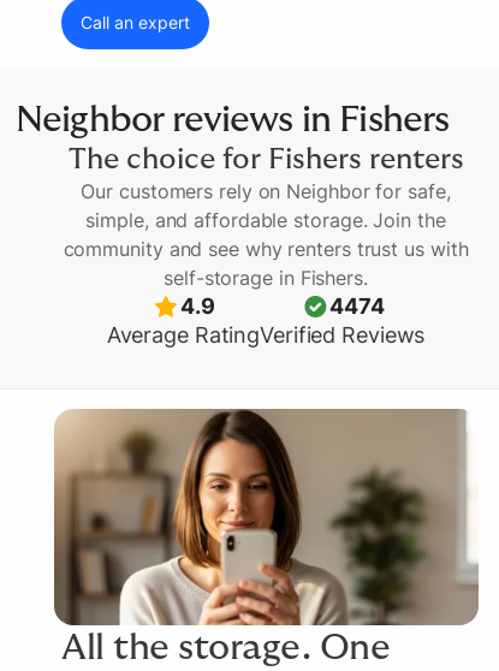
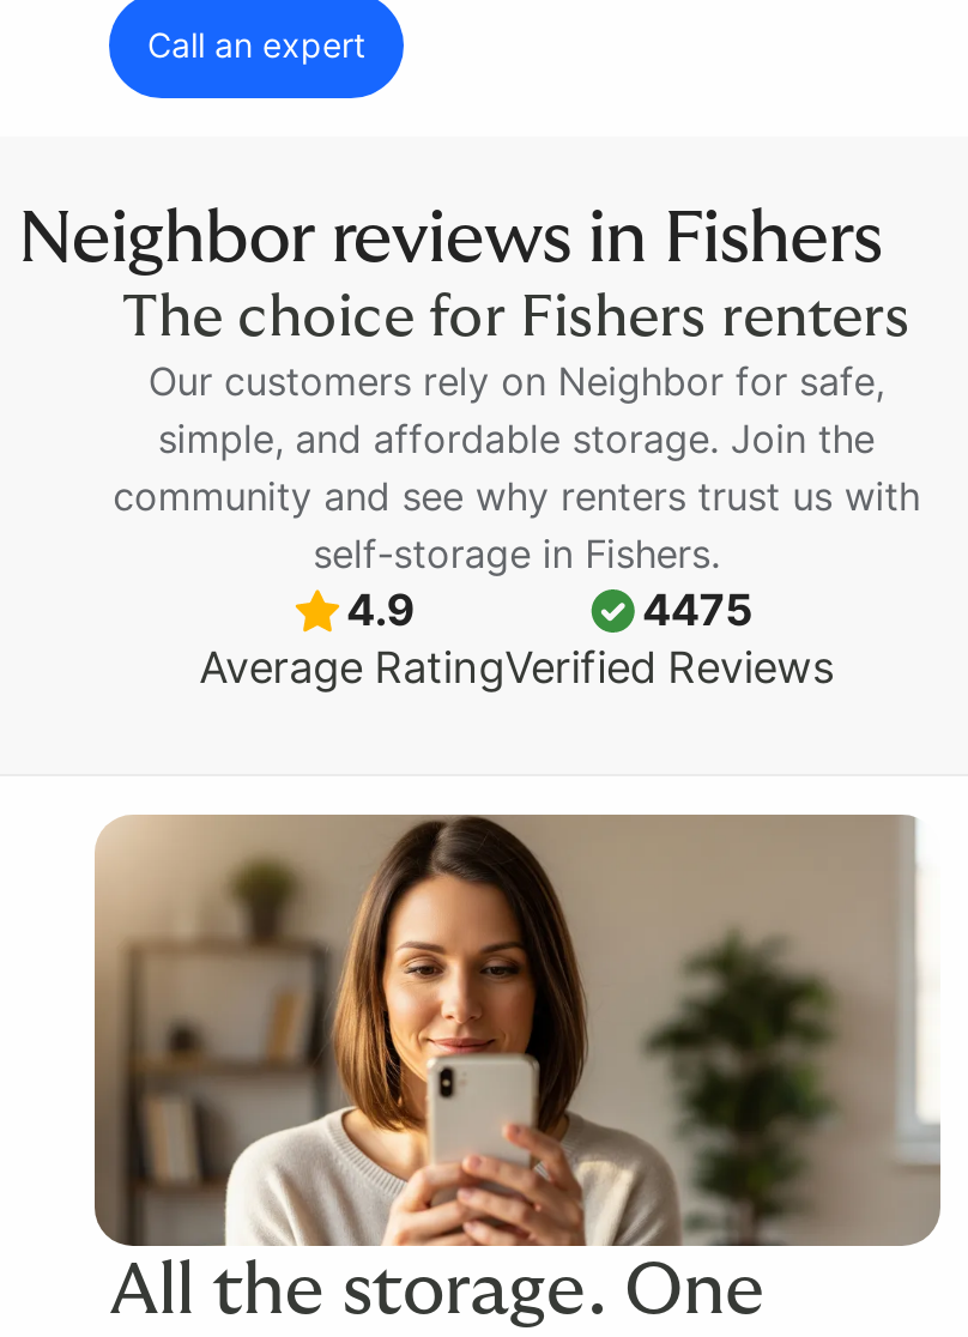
[329,293,384,319] 4474 -> [642,584,754,635] 4475

